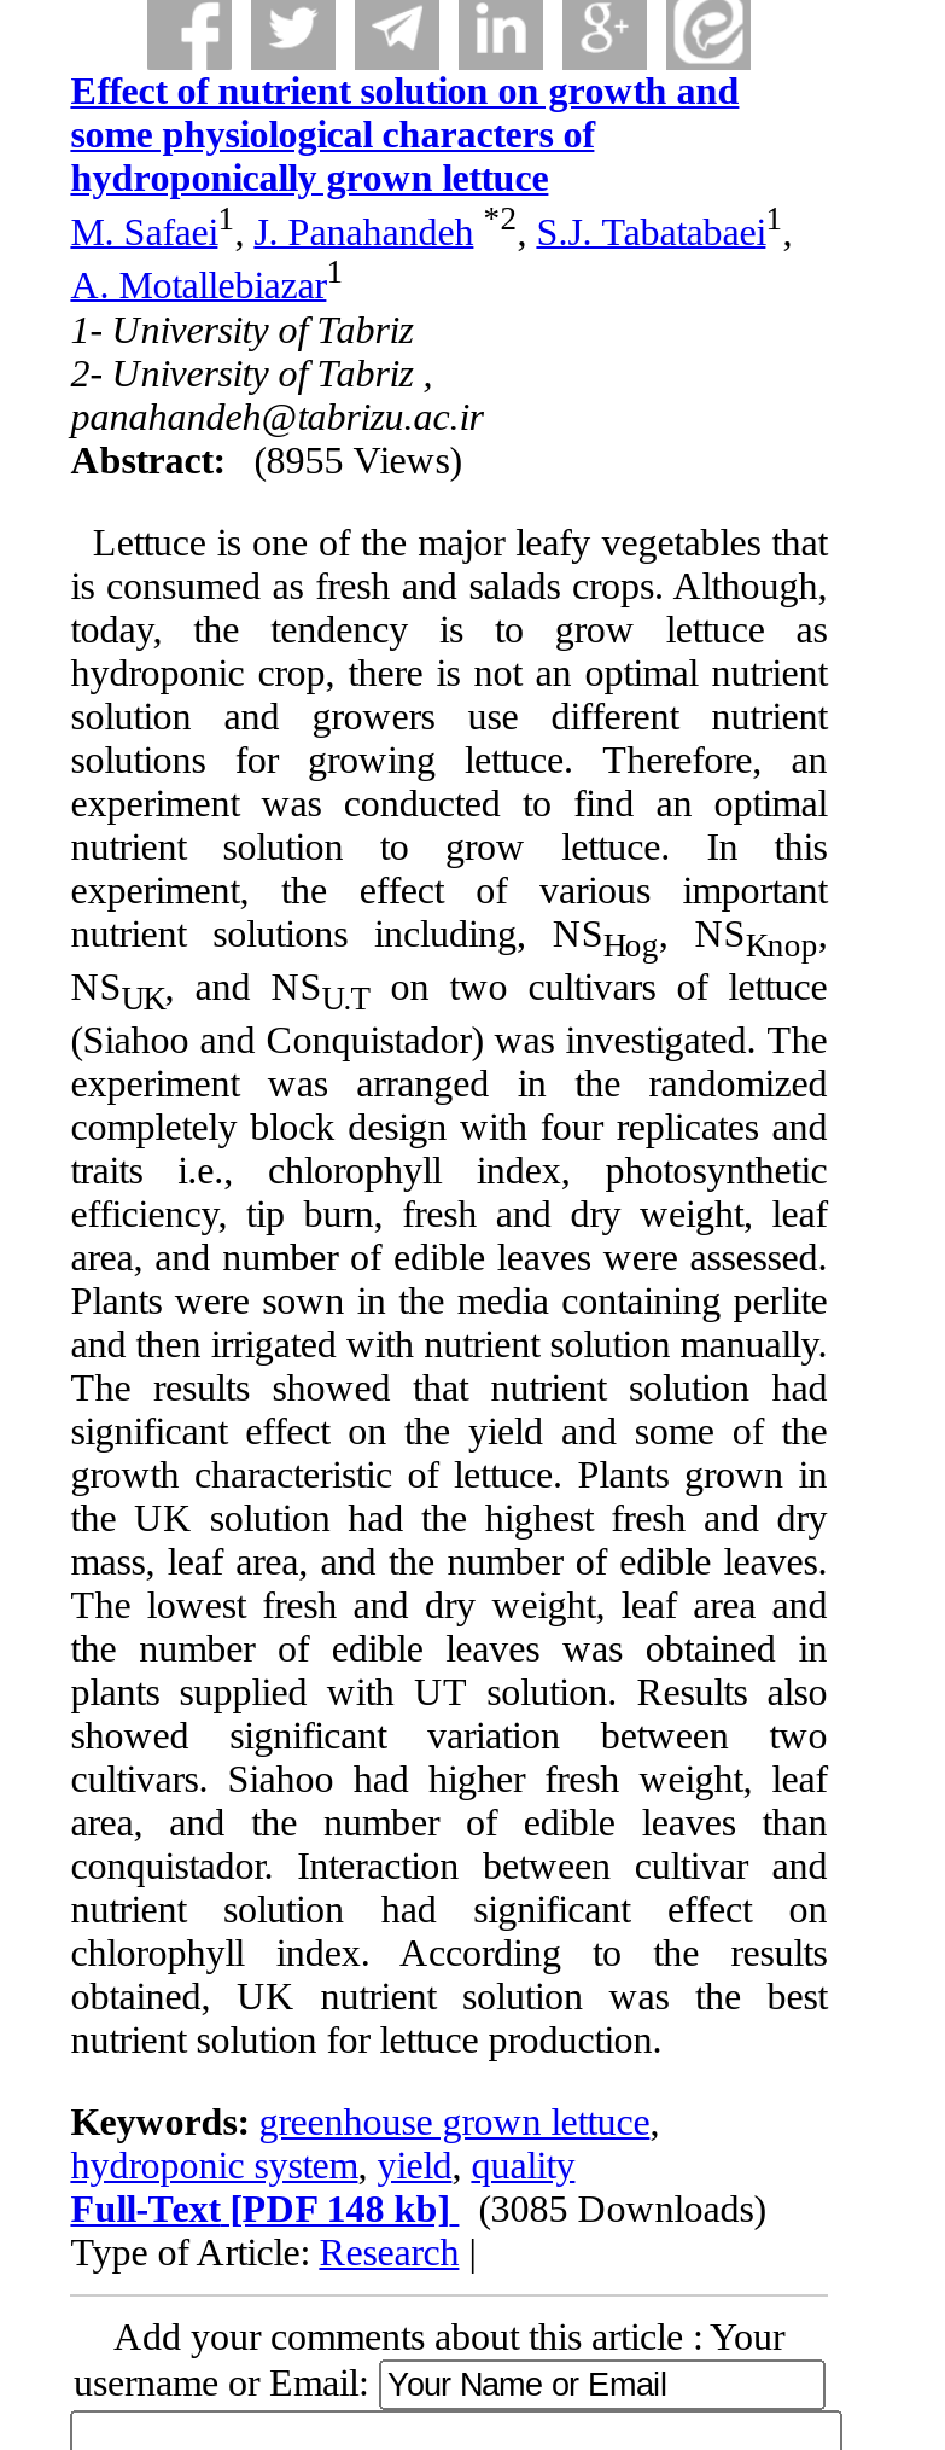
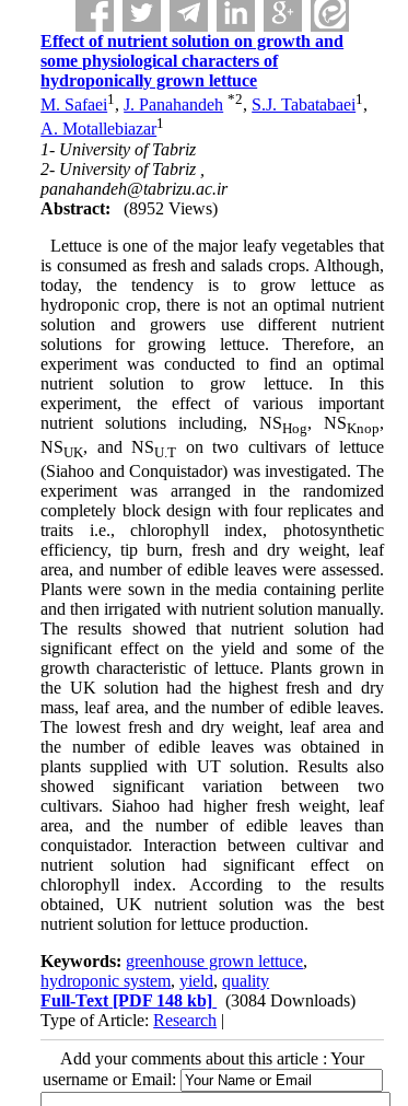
[70,439,462,480] Abstract: (8955 Views) -> [41,199,218,217] Abstract: (8952 Views)
[70,2188,766,2229] Full-Text [PDF 148 kb] (3085 Downloads) -> [41,991,356,1010] Full-Text [PDF 148 kb] (3084 Downloads)

